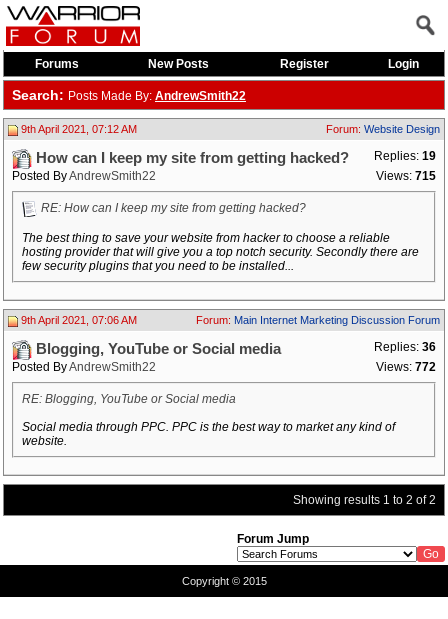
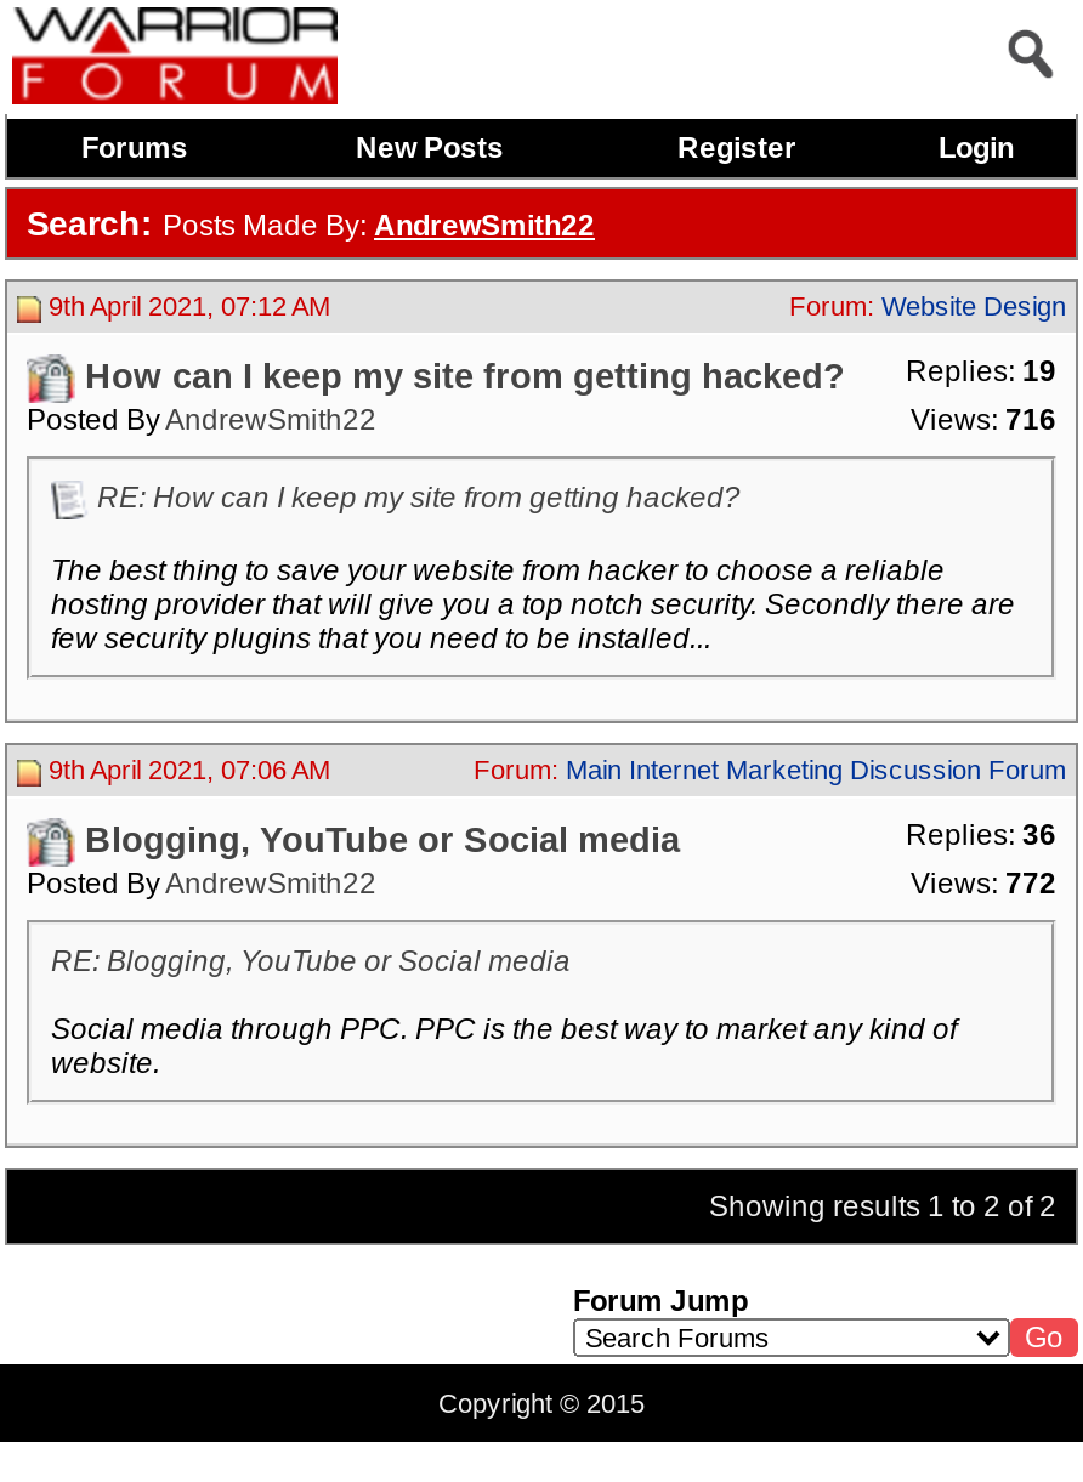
[376,169,436,183] Views: 715 -> [911,403,1056,437] Views: 716

